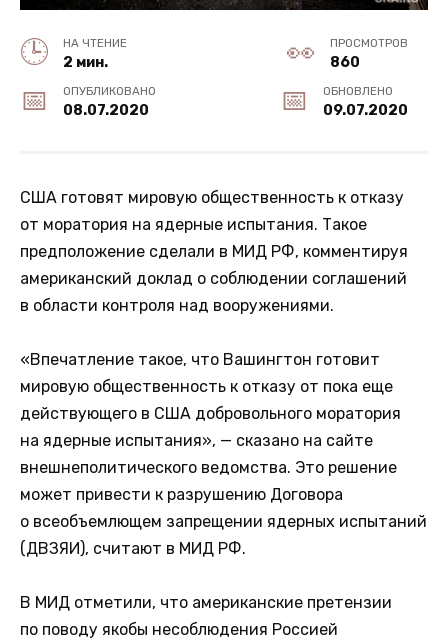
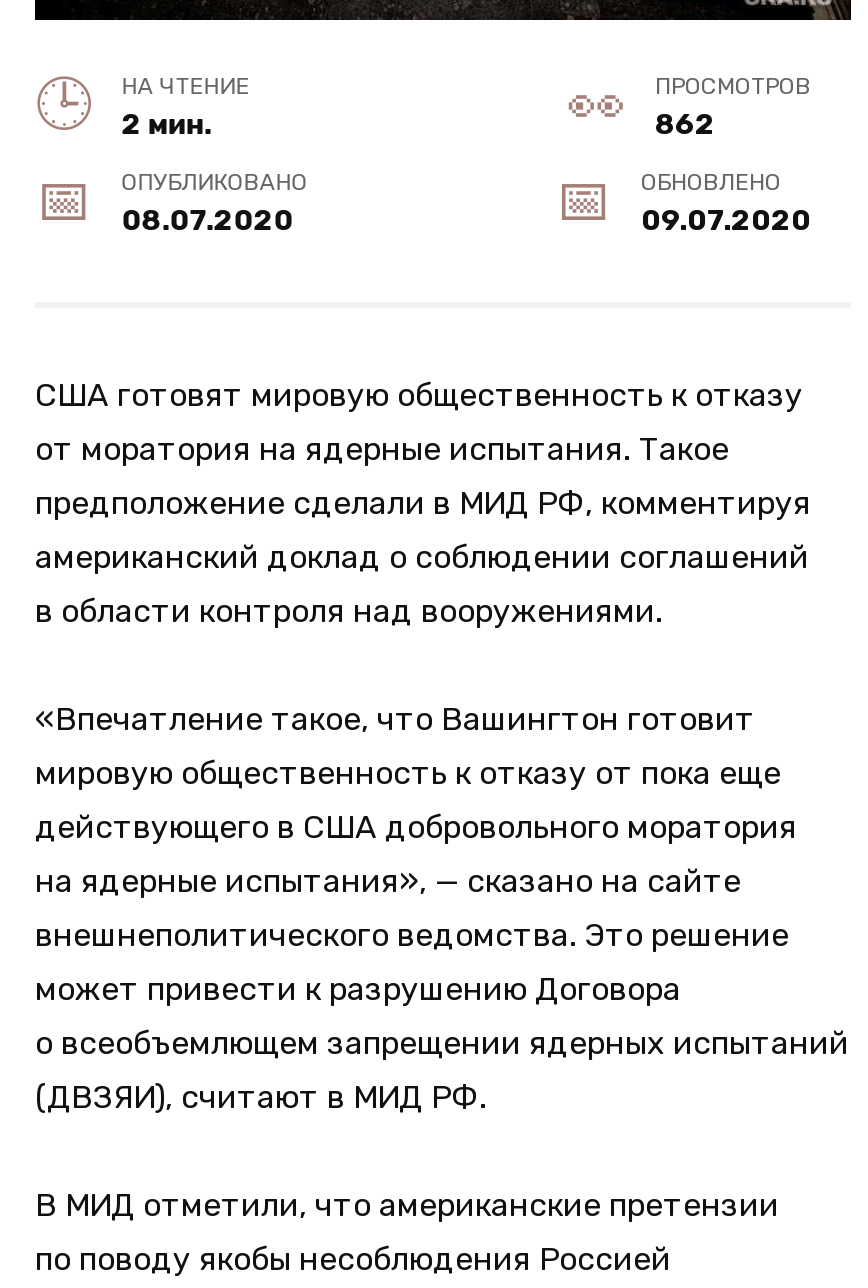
[330,54,360,71] 860 -> [655,108,715,142] 862

